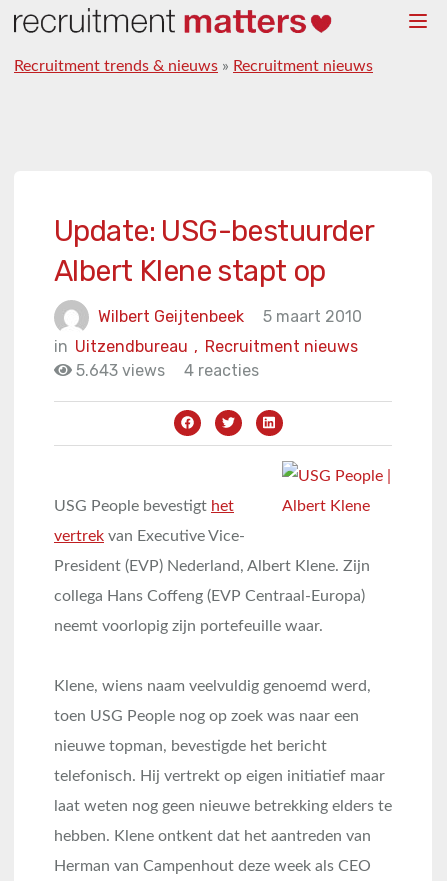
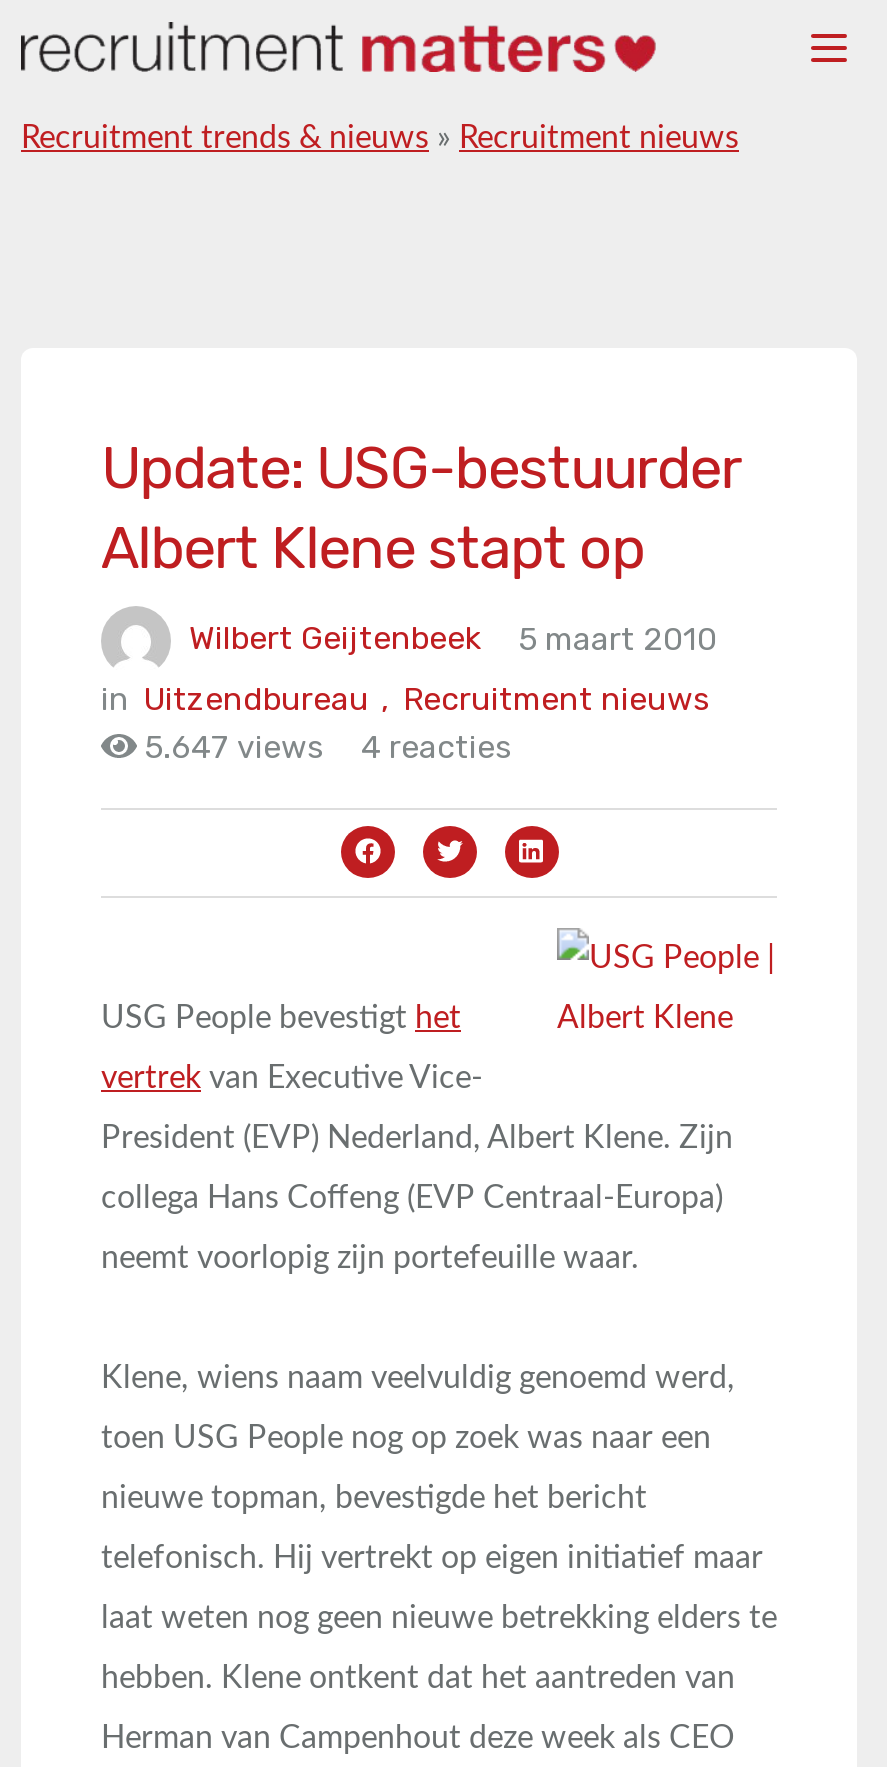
[72,361,259,380] 5.643 views 4 reacties -> [137,728,511,766] 5.647 views 4 reacties

